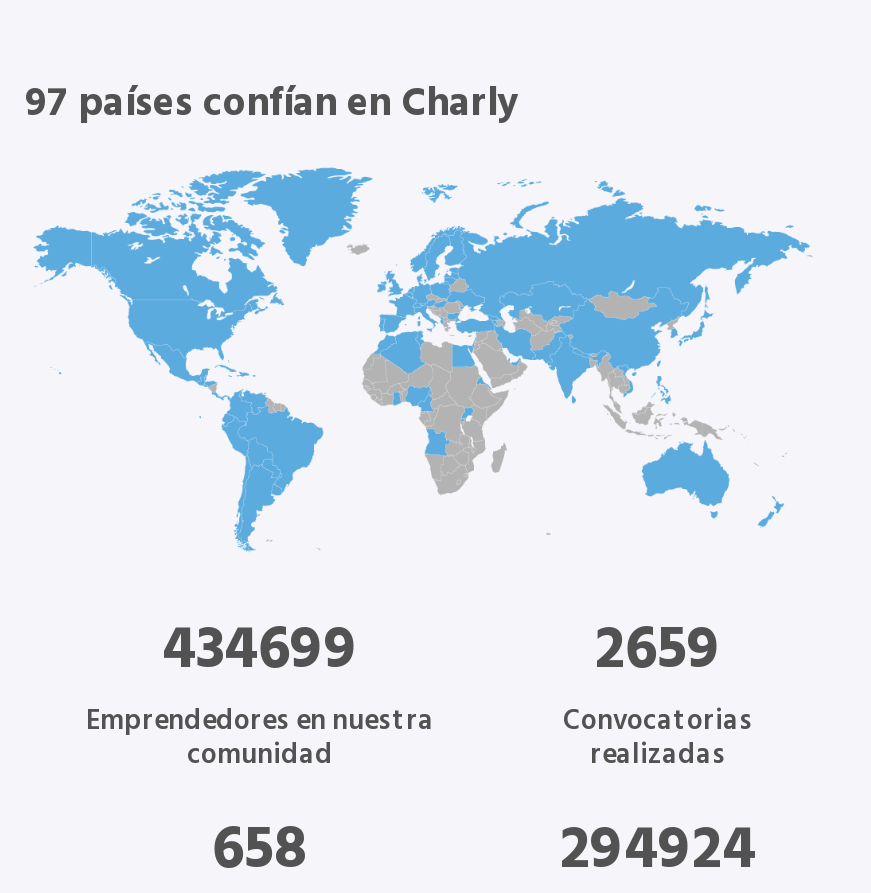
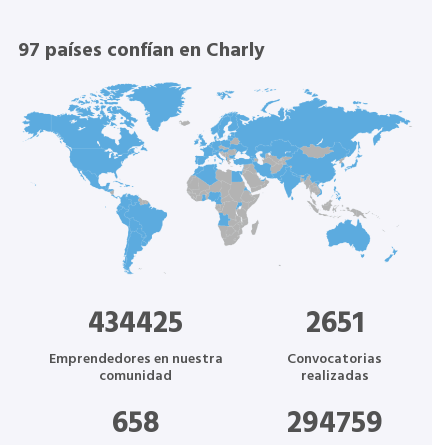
[162,599,358,689] 434699 -> [88,298,183,343] 434425
[595,599,721,689] 2659 -> [305,298,363,343] 2651
[560,799,756,889] 294924 -> [286,398,382,443] 294759

